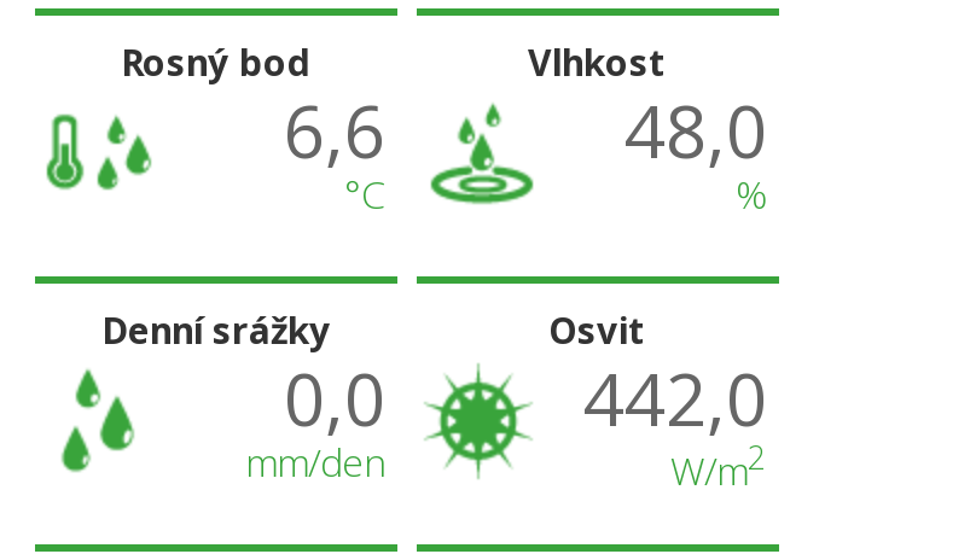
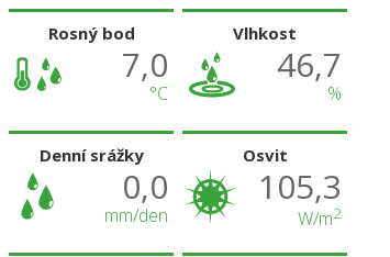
[284,82,385,181] 6,6 -> [122,42,168,87] 7,0
[624,82,767,181] 48,0 -> [277,42,342,87] 46,7
[284,350,767,449] 0,0 442,0 -> [122,164,342,209] 0,0 105,3

